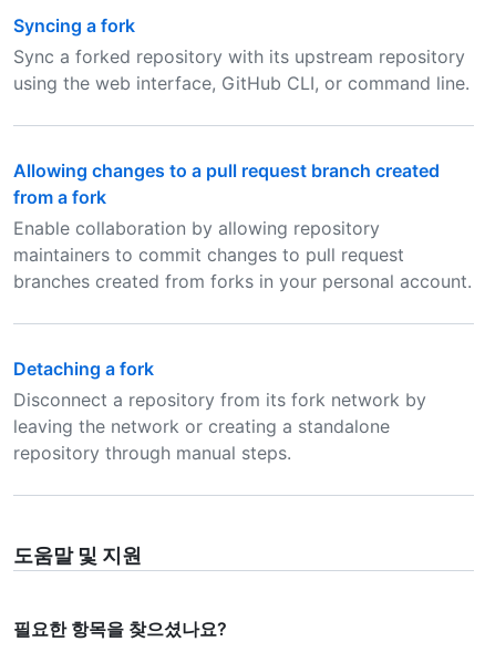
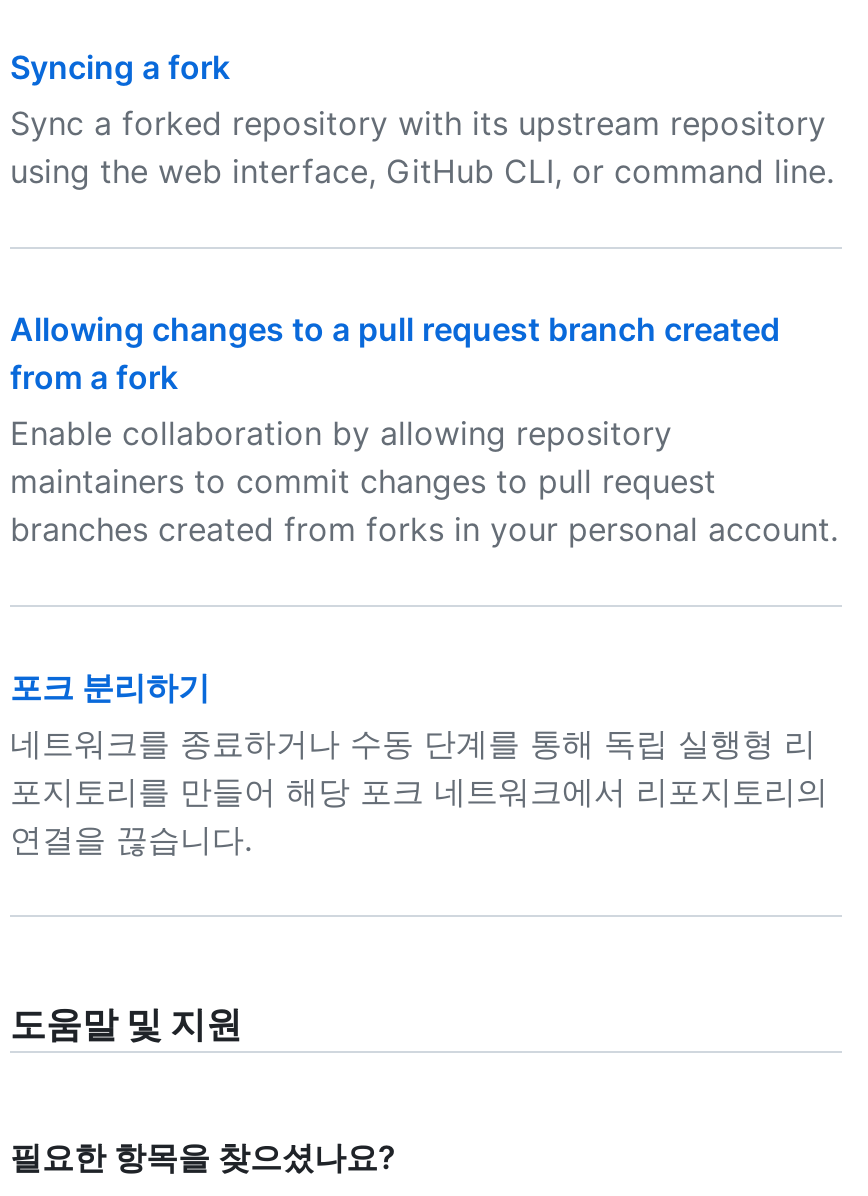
[13,358,426,464] Detaching a fork | Disconnect a repository from its fork network by | leaving the network or creating a standalone | repository through manual steps. -> [10,667,828,859] 포크 분리하기 | 네트워크를 종료하거나 수동 단계를 통해 독립 실행형 리 | 포지토리를 만들어 해당 포크 네트워크에서 리포지토리의 | 연결을 끊습니다.

